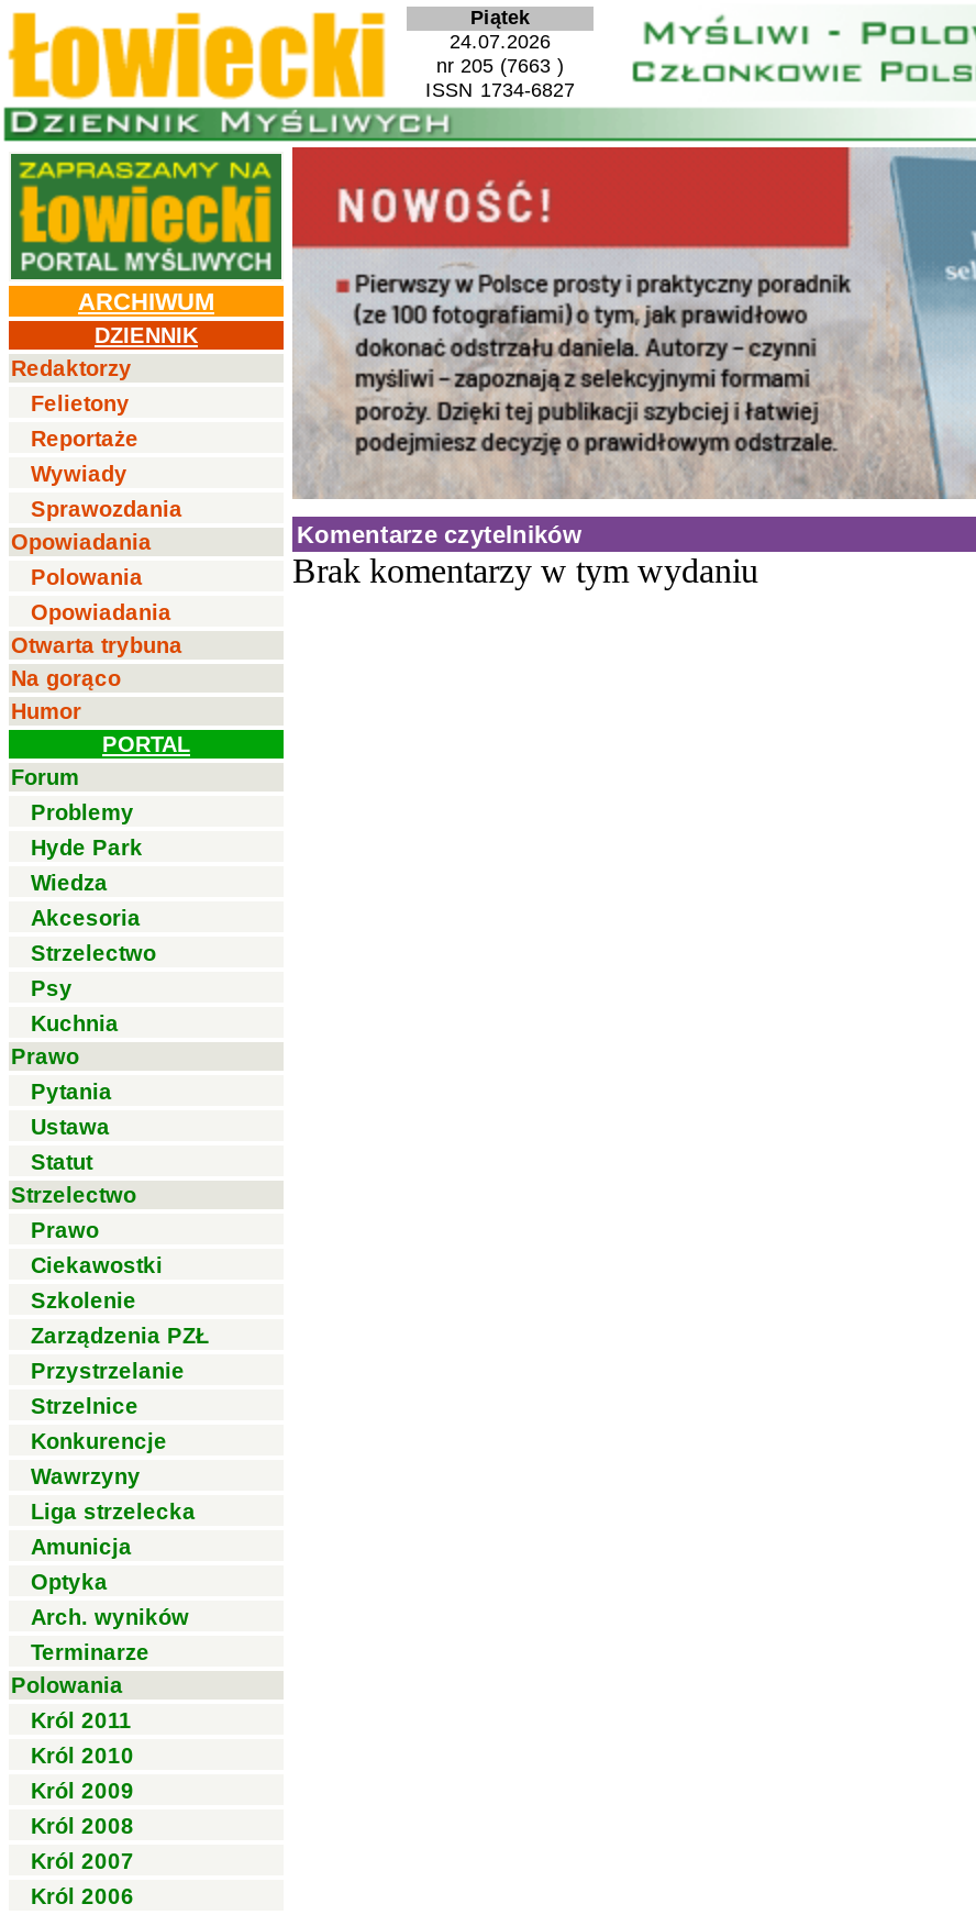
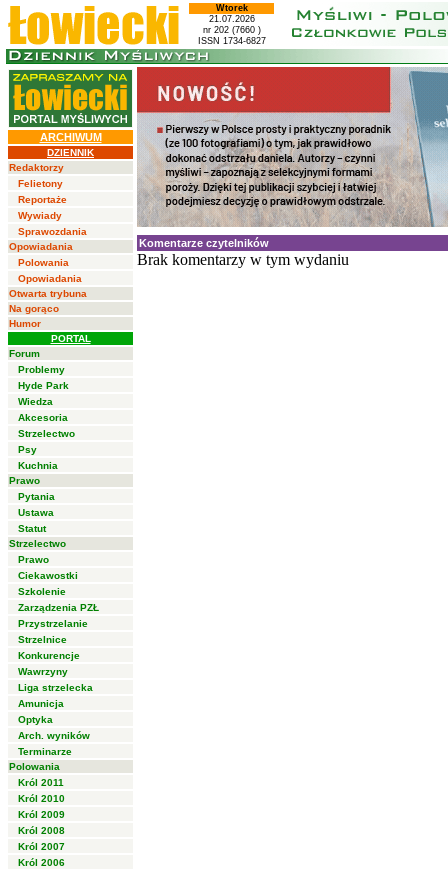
[436,7,564,77] Piątek | 24.07.2026 | nr 205 (7663 ) -> [202,3,260,35] Wtorek | 21.07.2026 | nr 202 (7660 )

